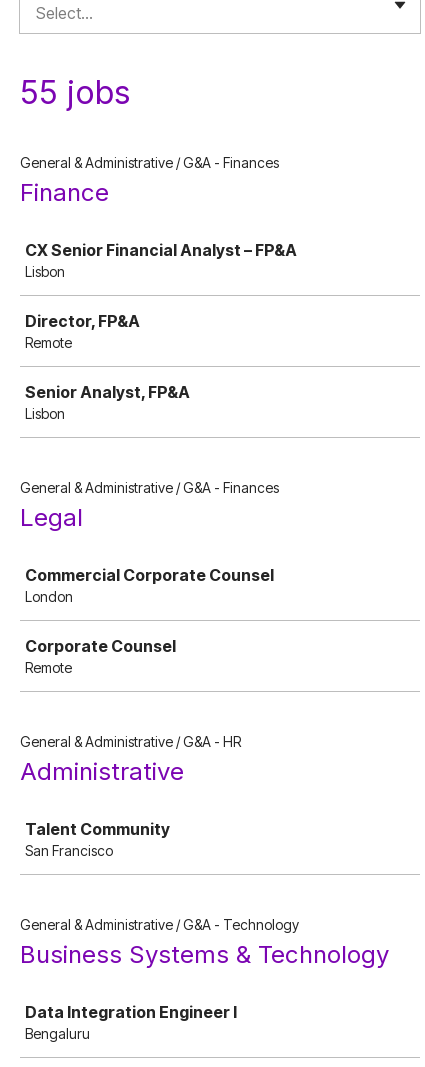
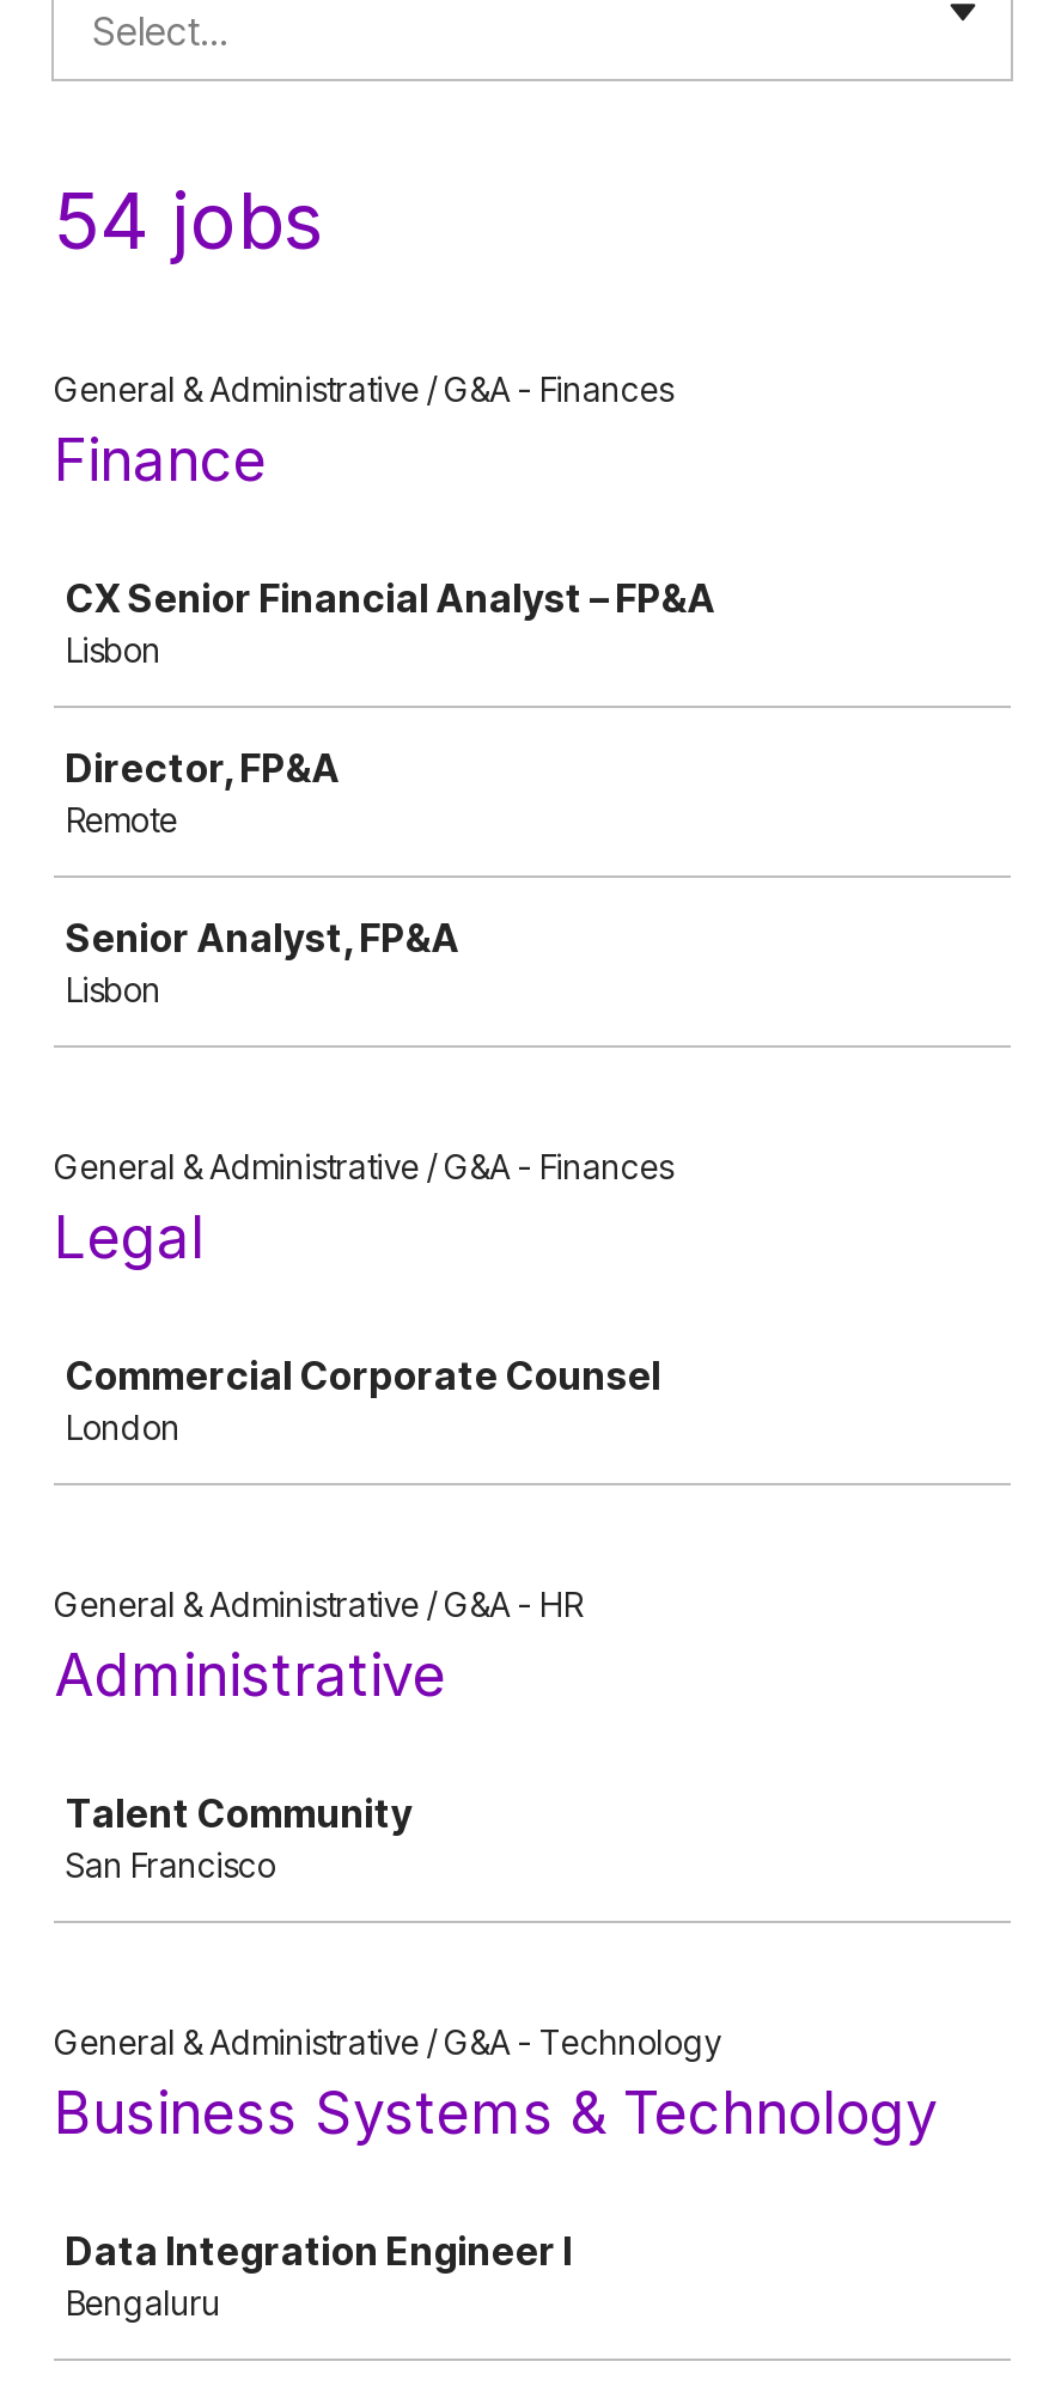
[20,73,131,112] 55 jobs -> [54,175,324,268] 54 jobs
[25,636,176,676] Corporate Counsel | Remote -> none

